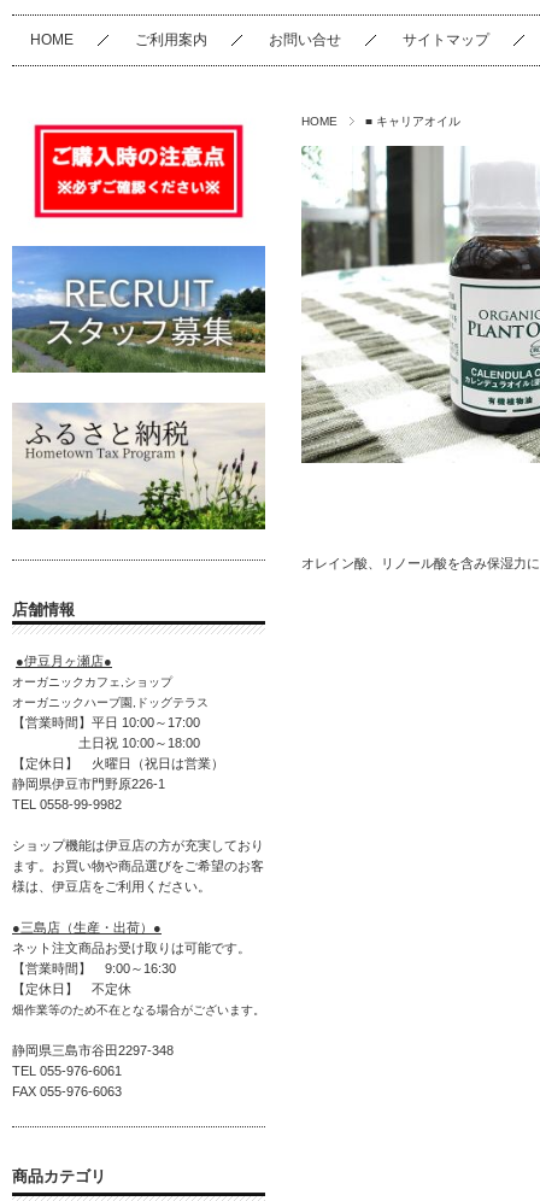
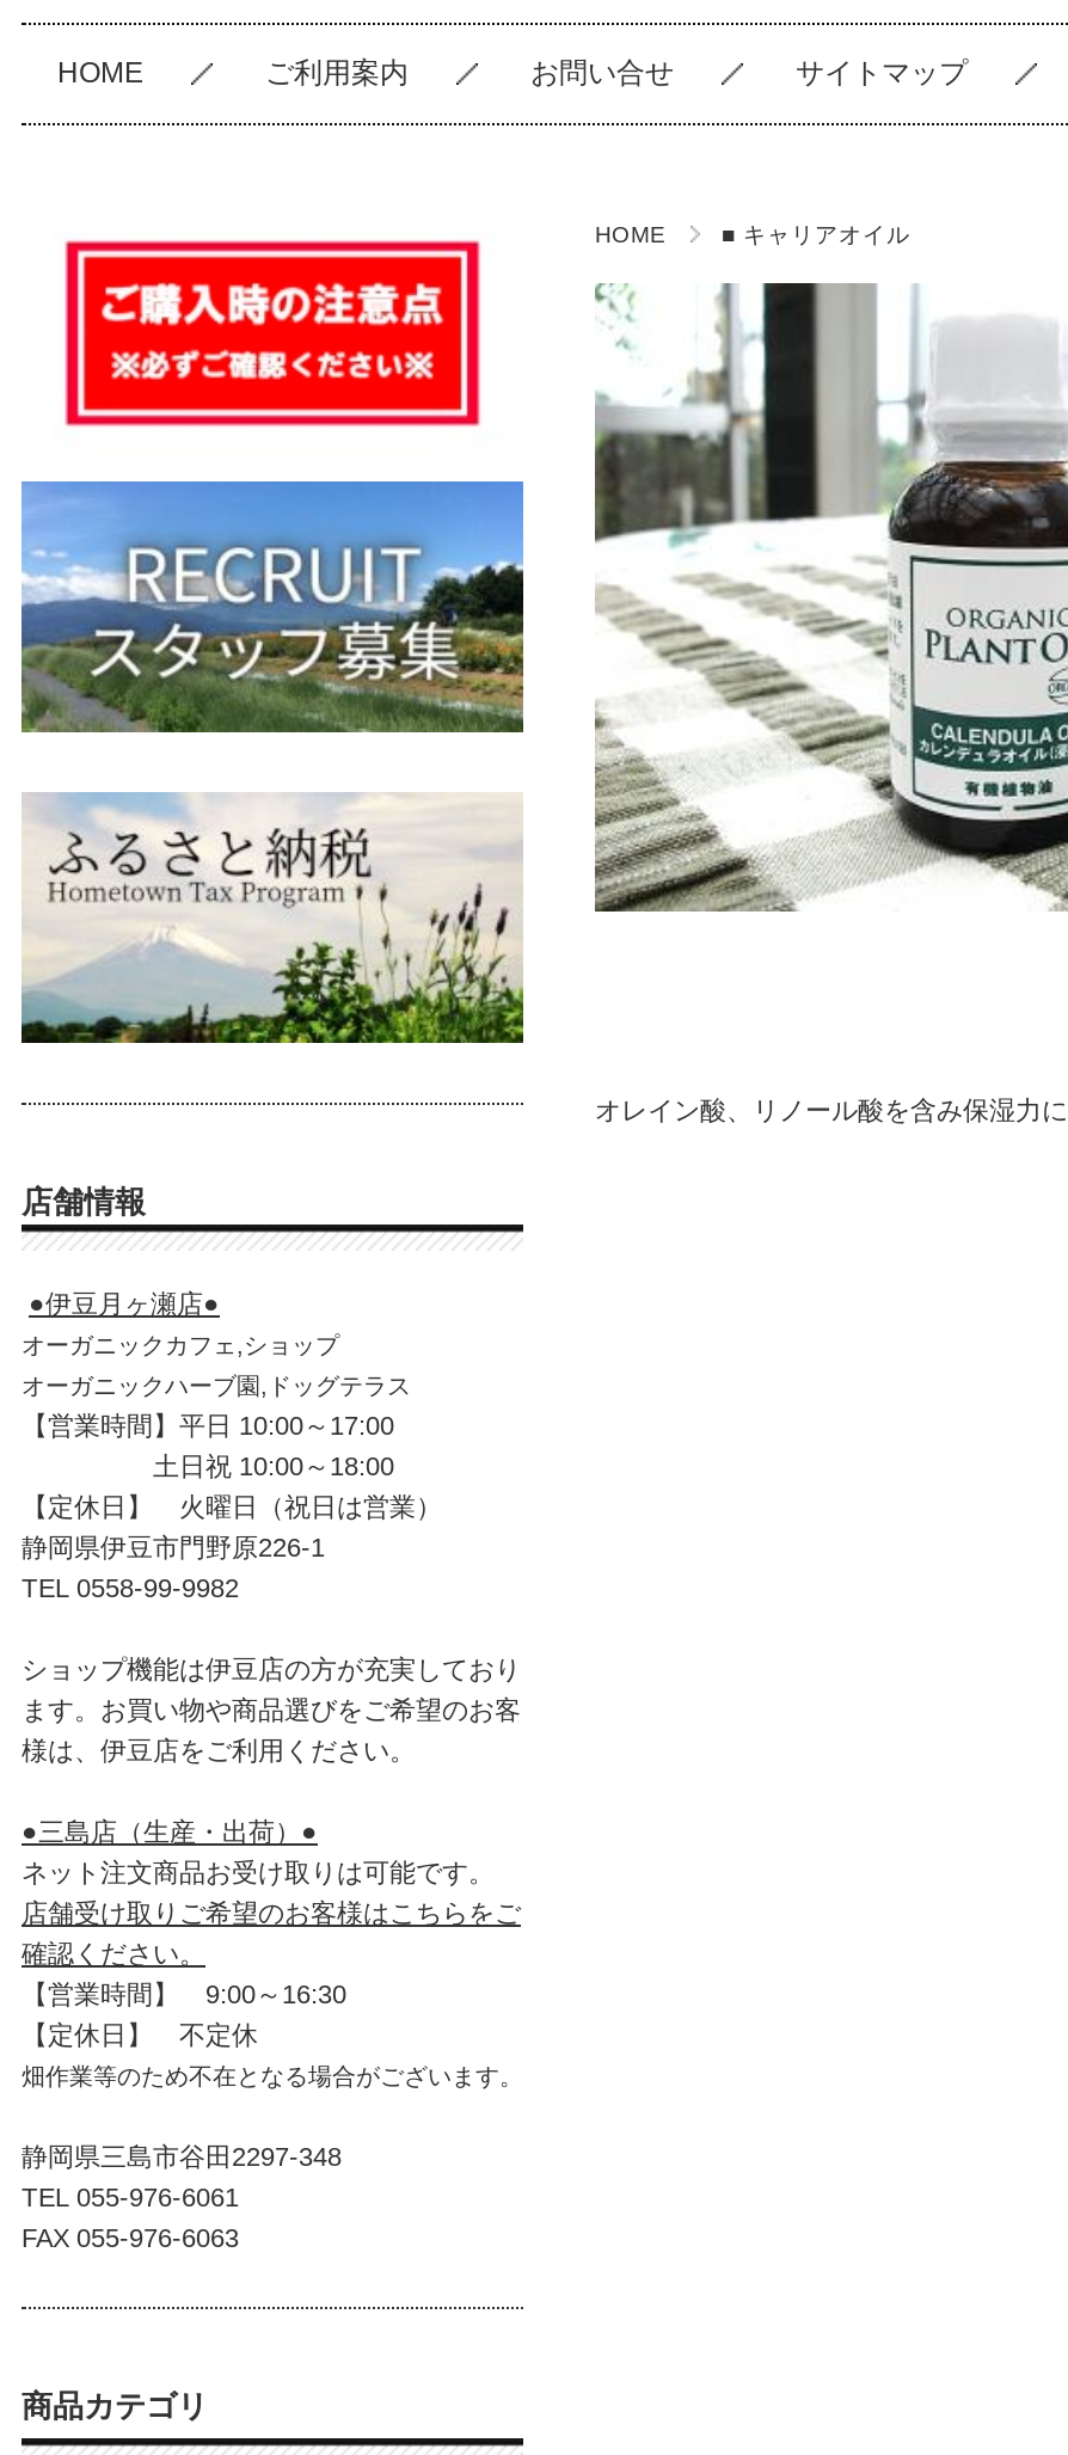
none -> [22,1899,521,1968] 店舗受け取りご希望のお客様はこちらをご | 確認ください。

